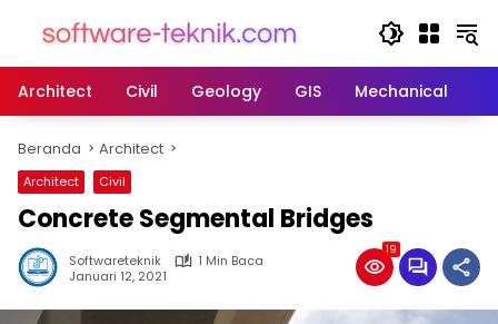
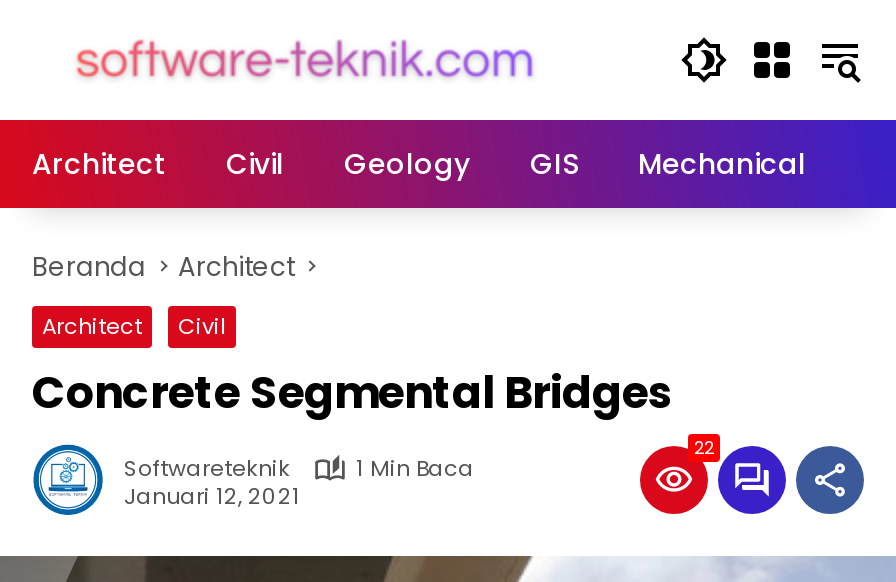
[386,243,397,256] 19 -> [694,436,714,460] 22

